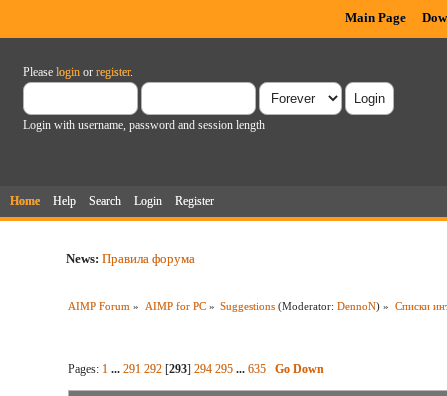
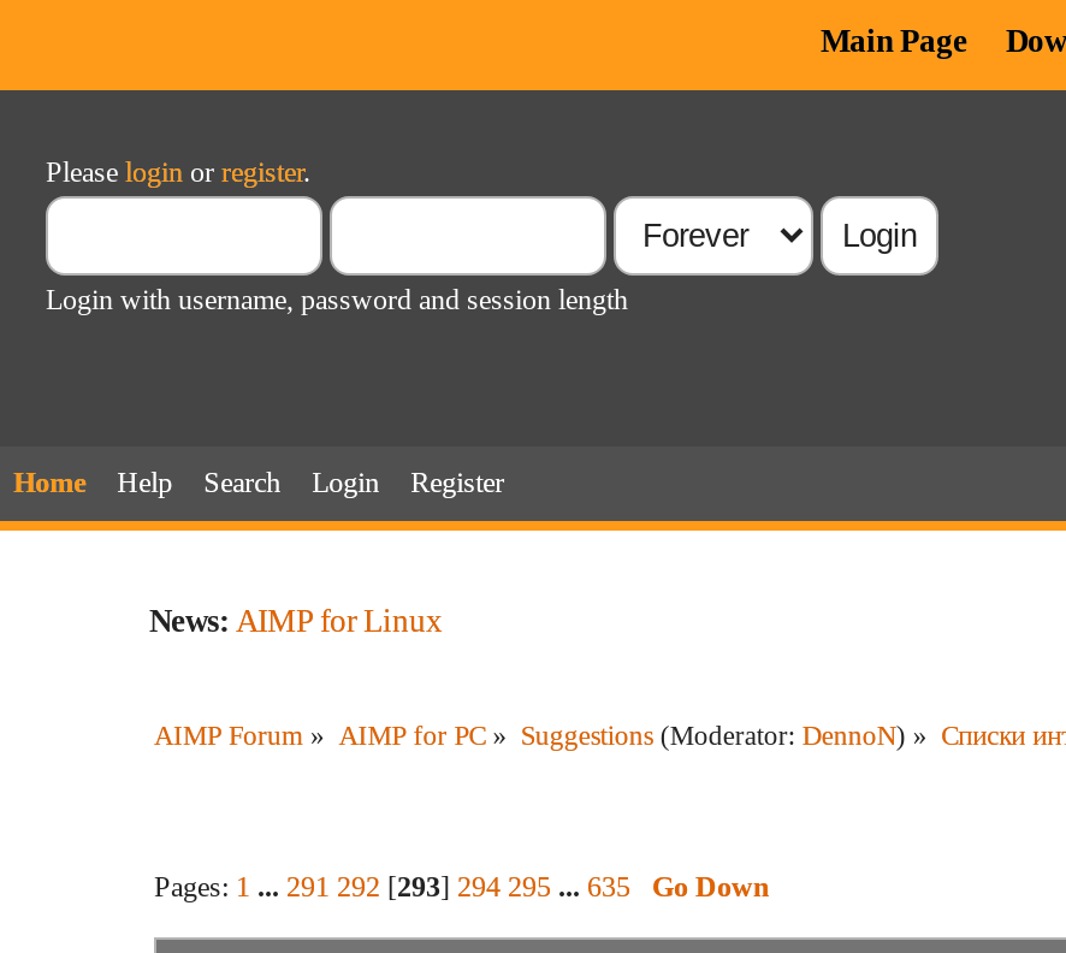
[66,251,195,266] News: Правила форума -> [149,603,443,639] News: AIMP for Linux

